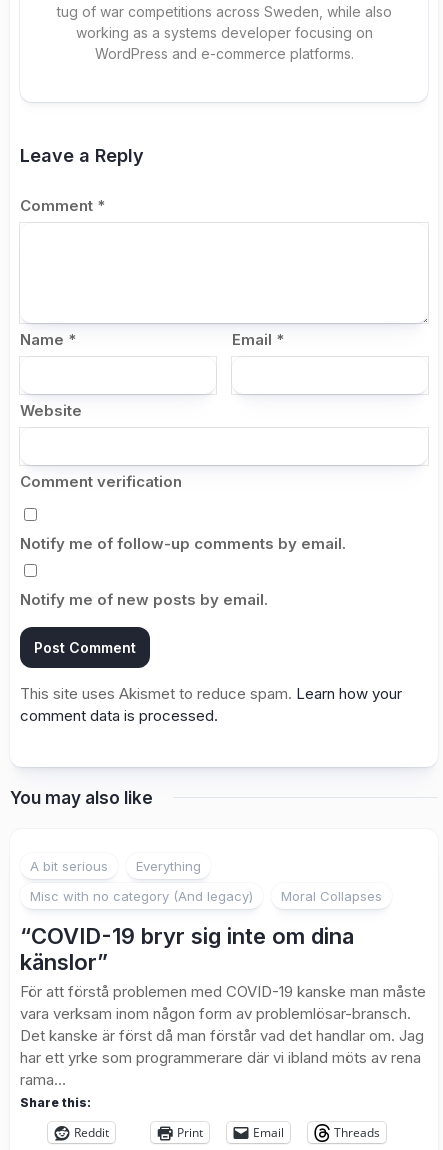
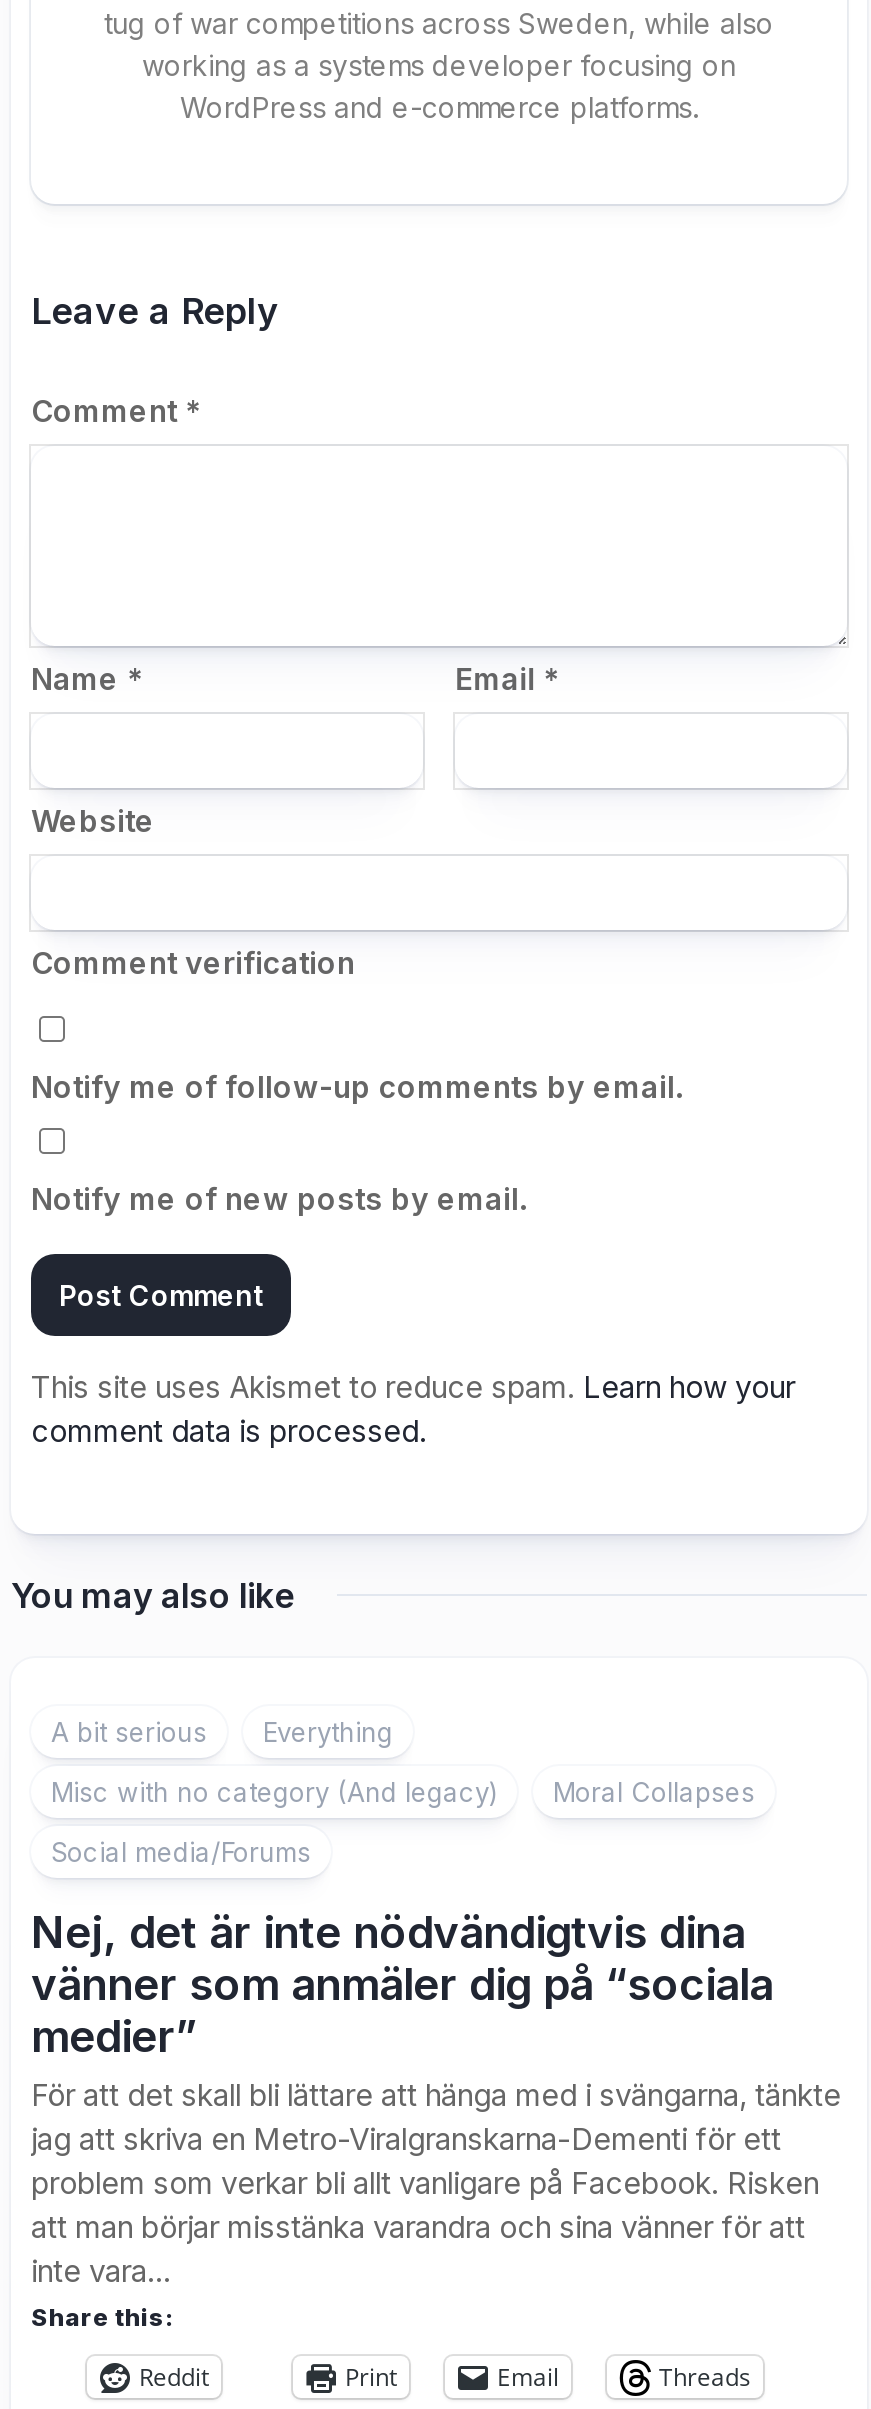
[20,923,426,1089] “COVID-19 bryr sig inte om dina | känslor” | För att förstå problemen med COVID-19 kanske man måste | vara verksam inom någon form av problemlösar-bransch. | Det kanske är först då man förstår vad det handlar om. Jag | har ett yrke som programmerare där vi ibland möts av rena | rama... -> [31,1835,841,2289] Social media/Forums | Nej, det är inte nödvändigtvis dina | vänner som anmäler dig på “sociala | medier” | För att det skall bli lättare att hänga med i svängarna, tänkte | jag att skriva en Metro-Viralgranskarna-Dementi för ett | problem som verkar bli allt vanligare på Facebook. Risken | att man börjar misstänka varandra och sina vänner för att | inte vara...

